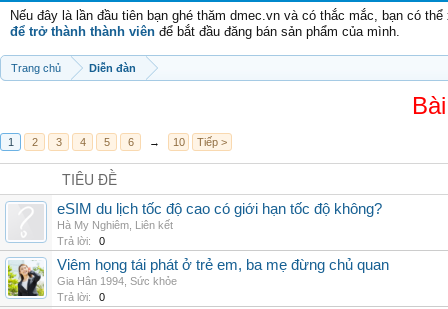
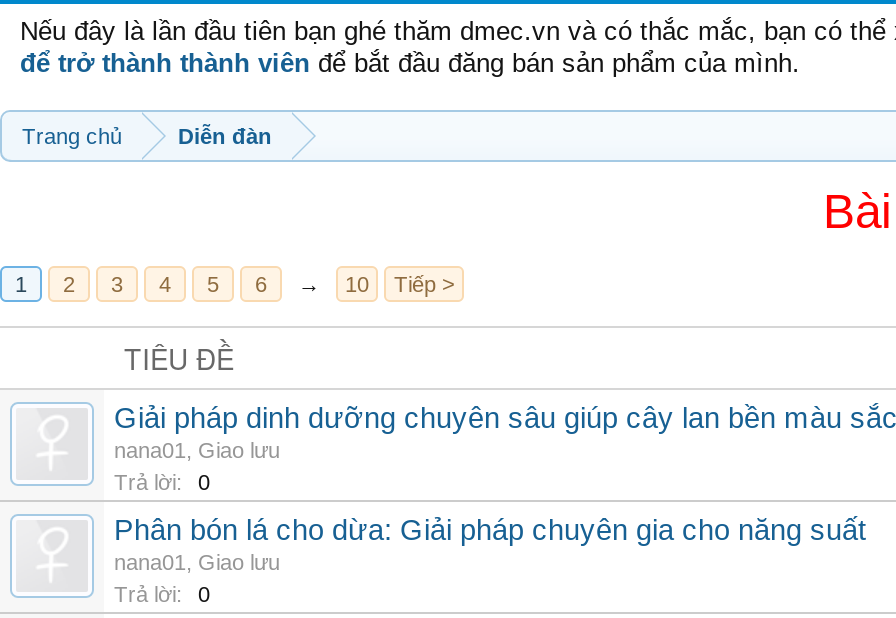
[57,201,382,231] eSIM du lịch tốc độ cao có giới hạn tốc độ không? | Hà My Nghiêm, Liên kết -> [114,402,896,462] Giải pháp dinh dưỡng chuyên sâu giúp cây lan bền màu sắc | nana01, Giao lưu
[7,261,44,297] [image] -> none
[57,257,389,287] Viêm họng tái phát ở trẻ em, ba mẹ đừng chủ quan | Gia Hân 1994, Sức khỏe -> [114,514,866,574] Phân bón lá cho dừa: Giải pháp chuyên gia cho năng suất | nana01, Giao lưu

